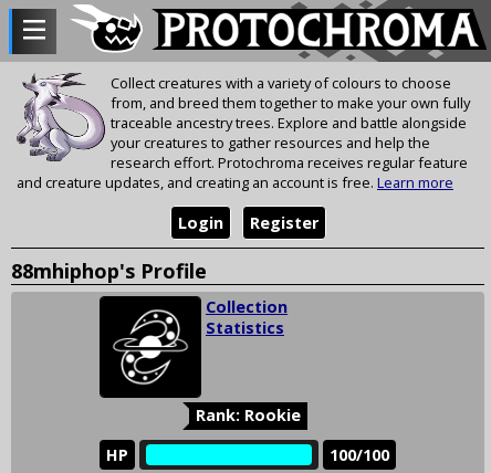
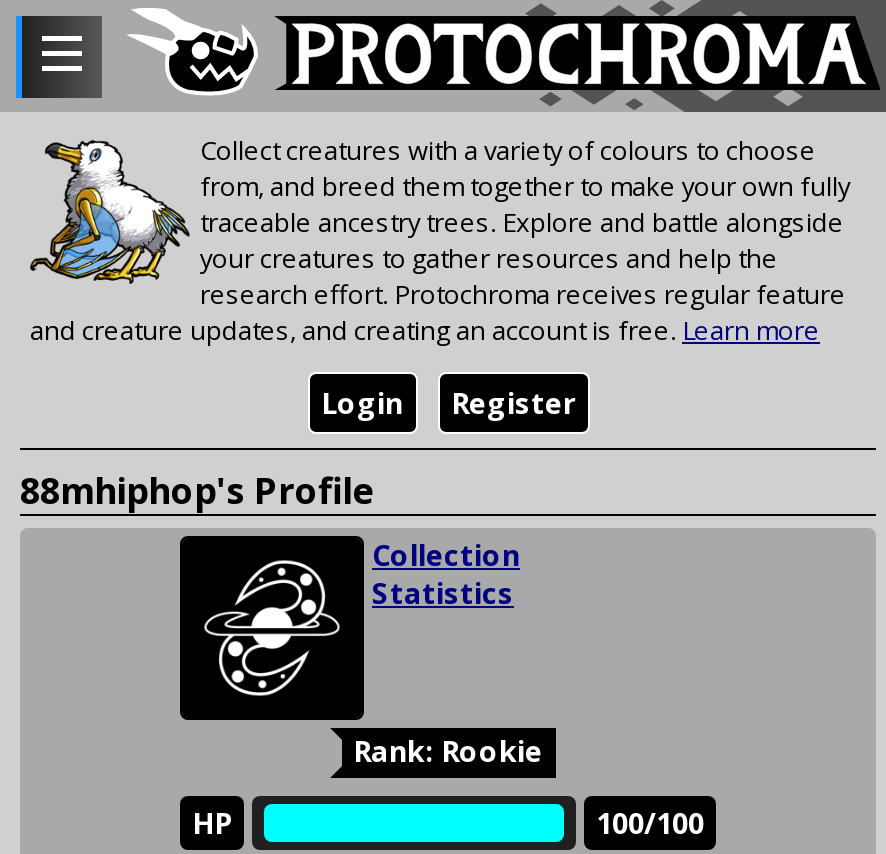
[15,72,106,162] [image] -> [28,132,190,292] [image]

